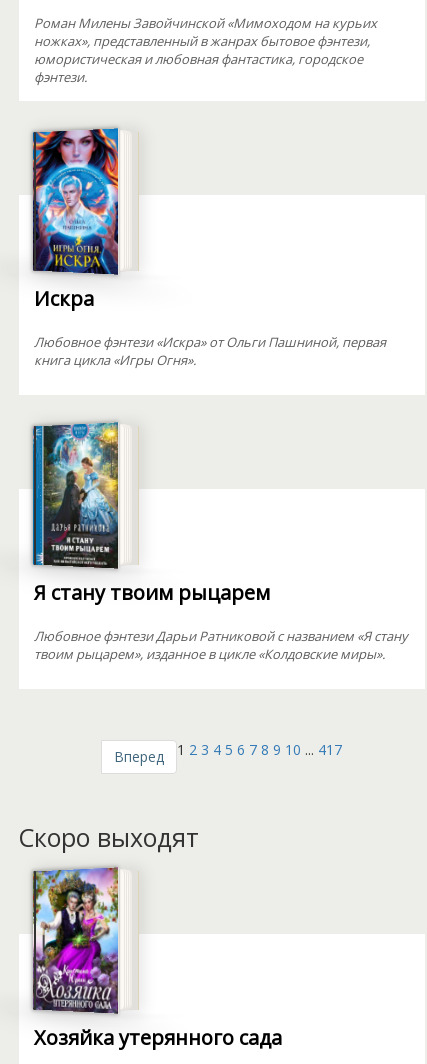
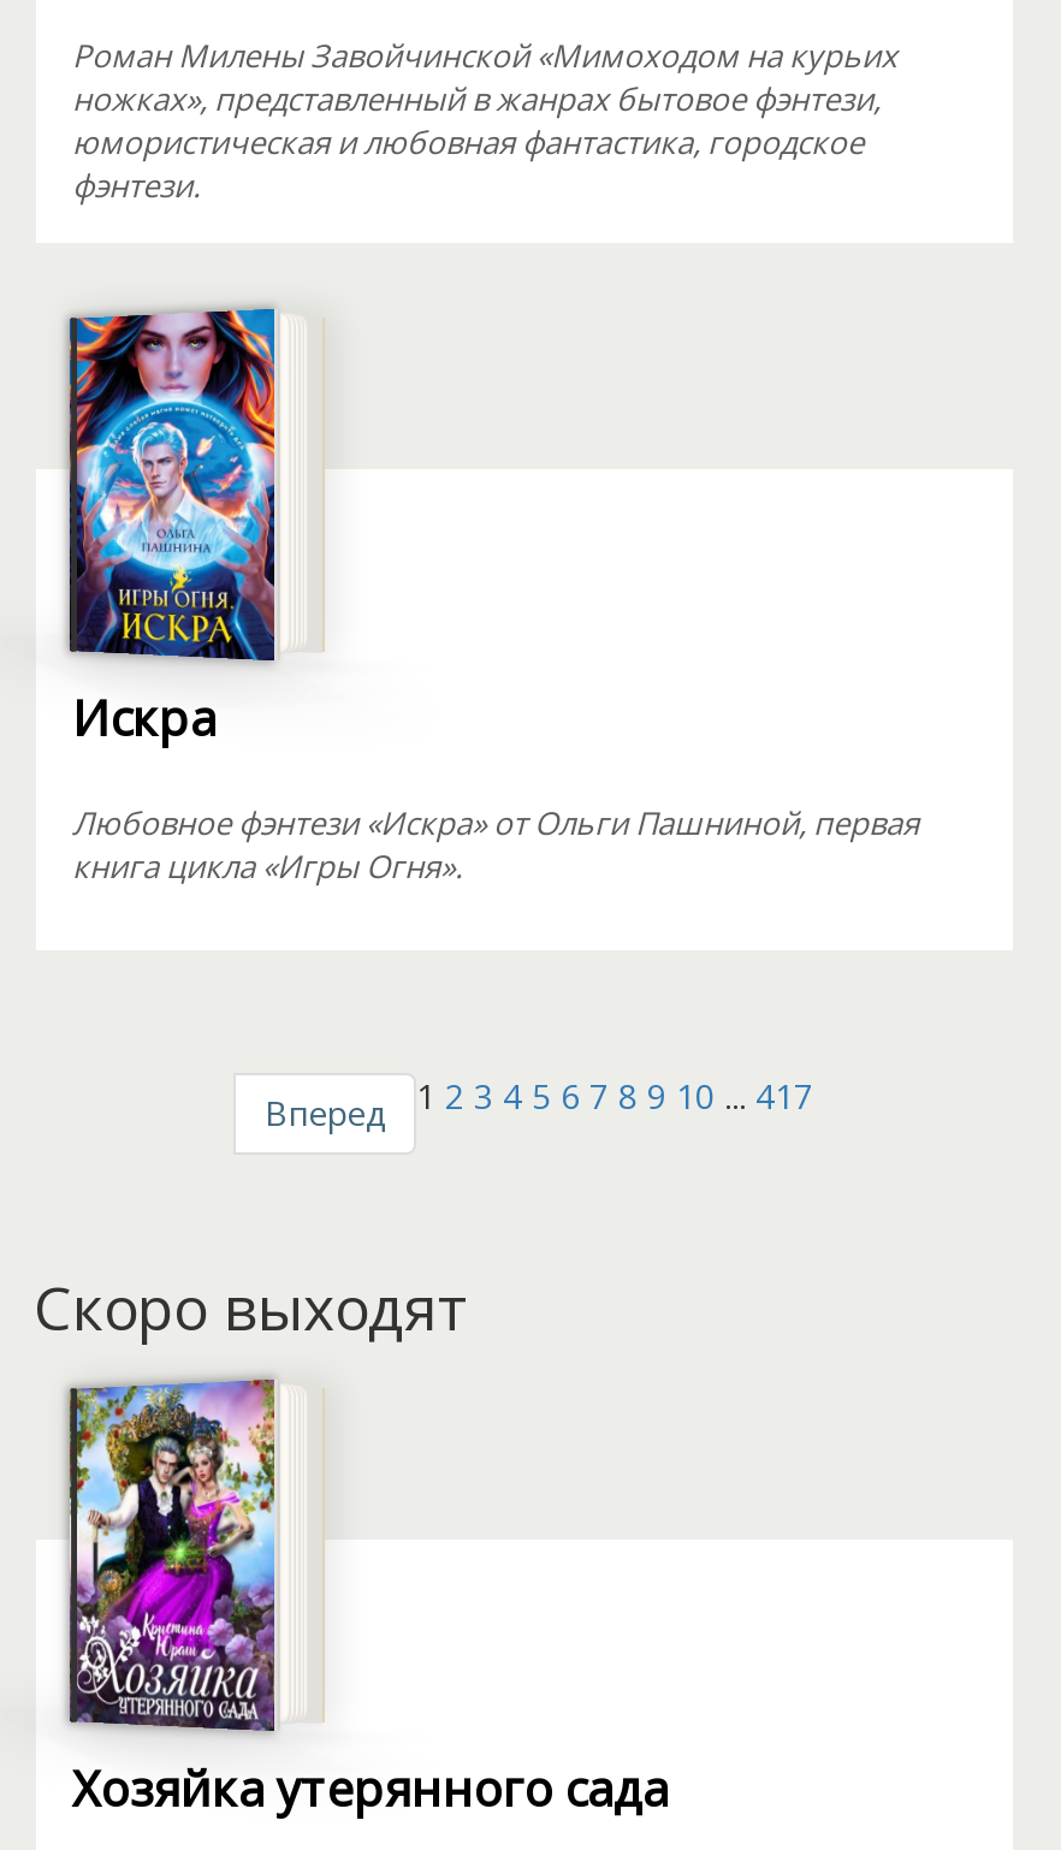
[32,422,408,663] [image] | Я стану твоим рыцарем | Любовное фэнтези Дарьи Ратниковой с названием «Я стану | твоим рыцарем», изданное в цикле «Колдовские миры». -> none

